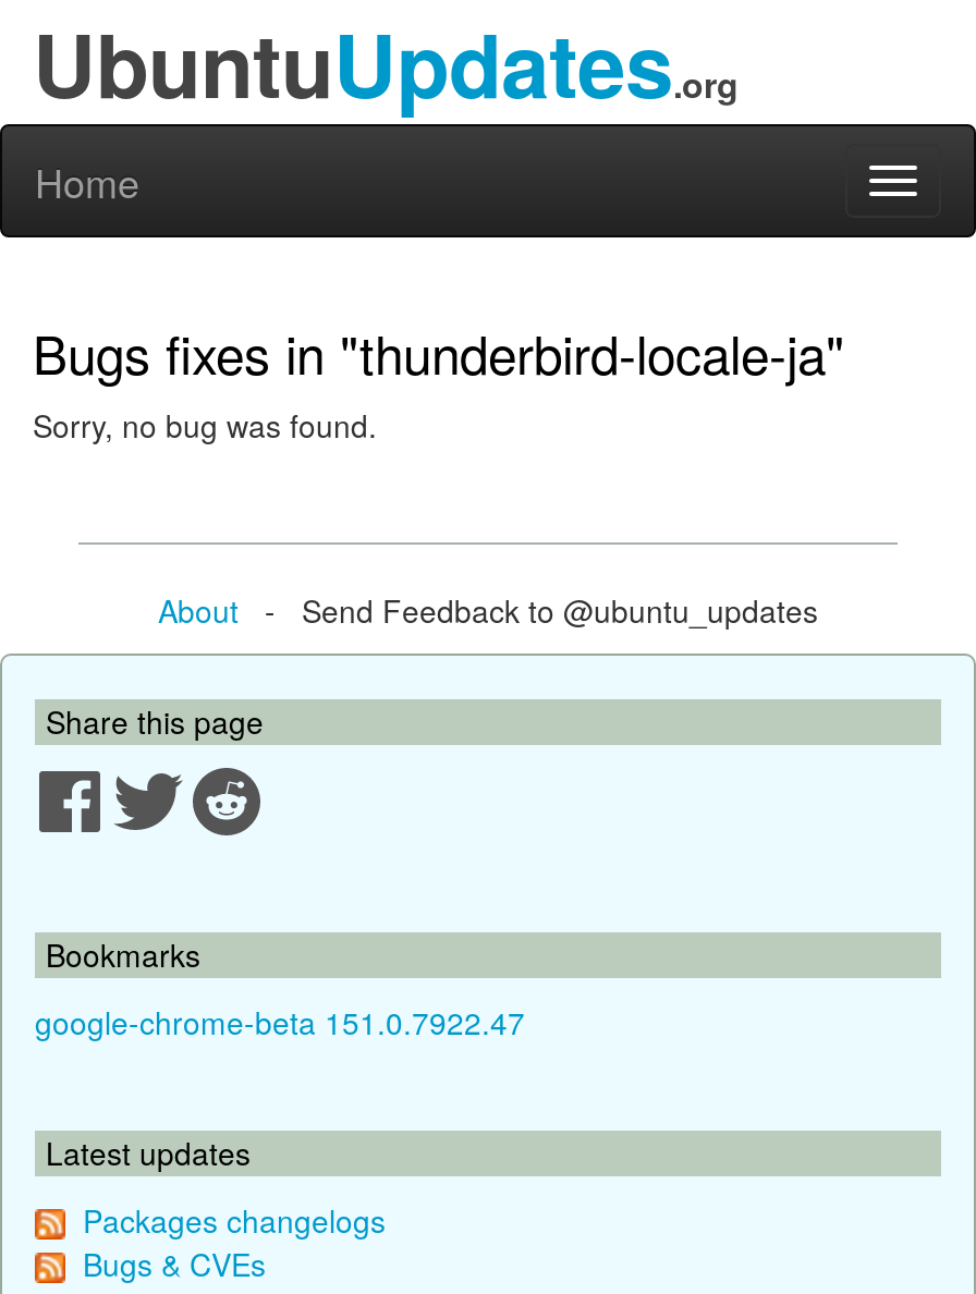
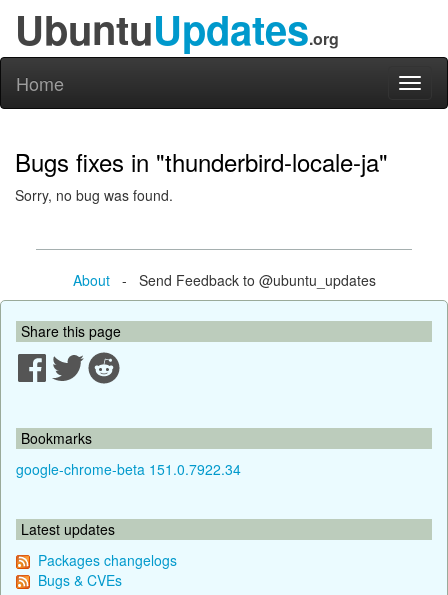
[35,999,525,1043] google-chrome-beta 151.0.7922.47 -> [16,459,241,479] google-chrome-beta 151.0.7922.34

